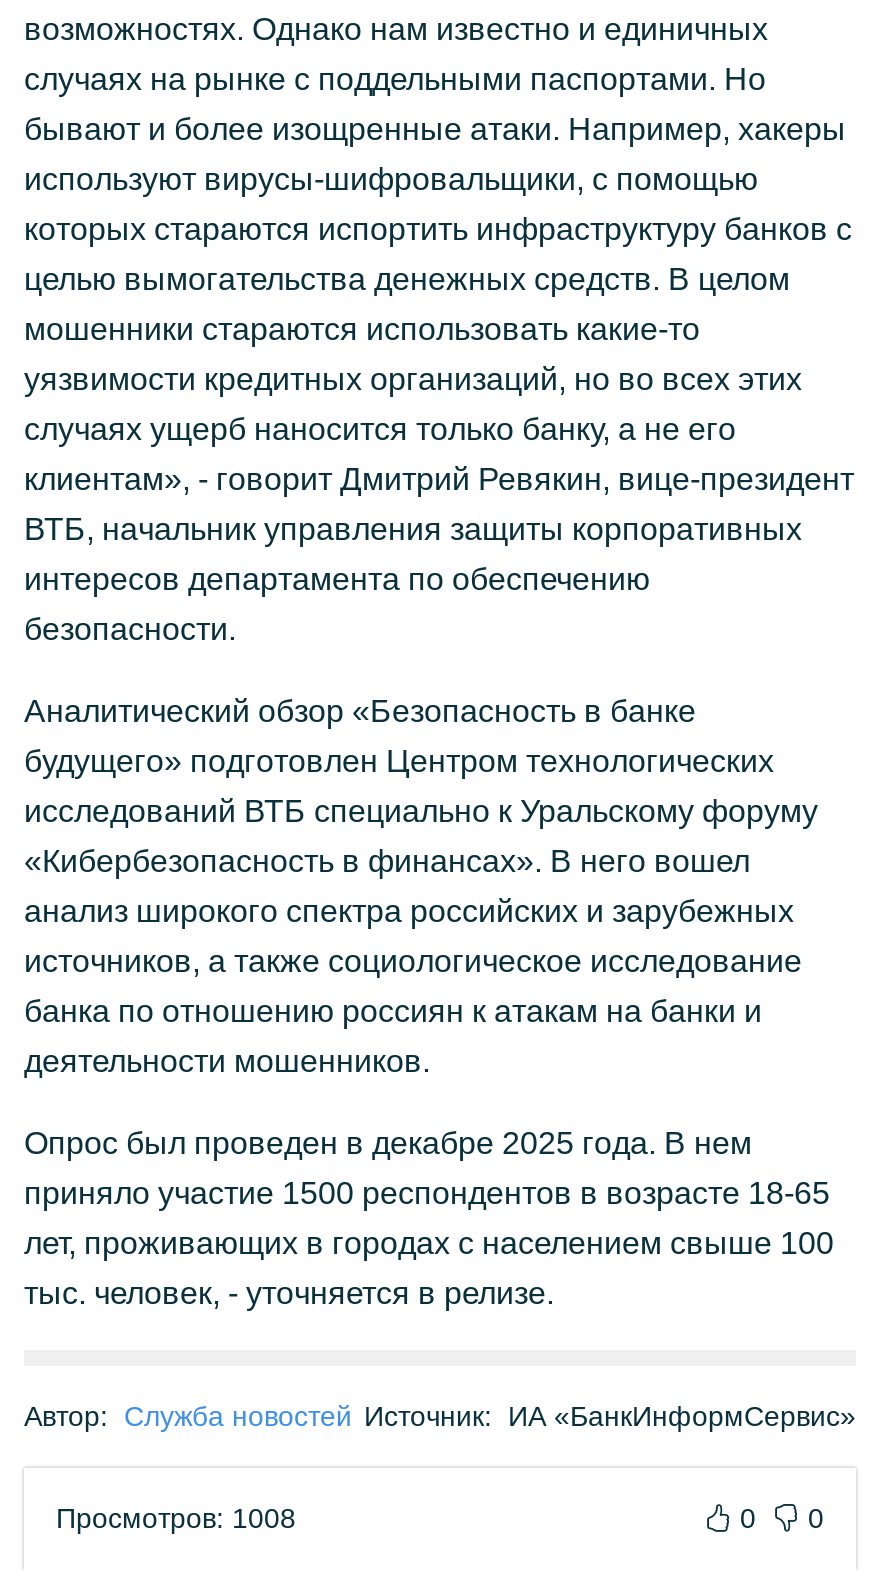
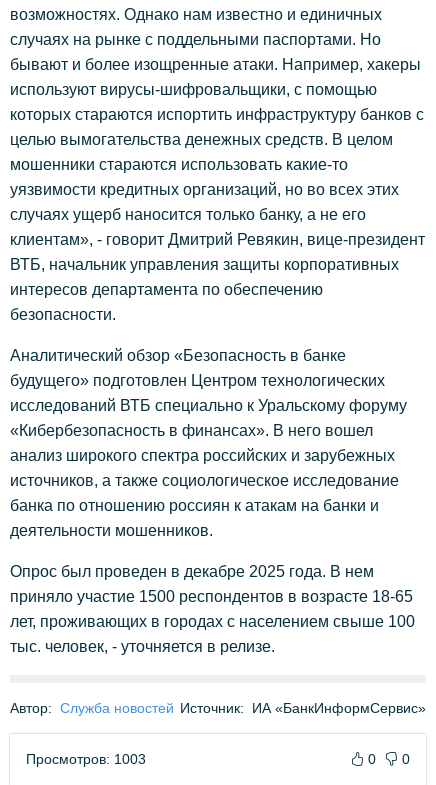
[56,1502,296,1534] Просмотров: 1008 -> [26,751,146,767] Просмотров: 1003

